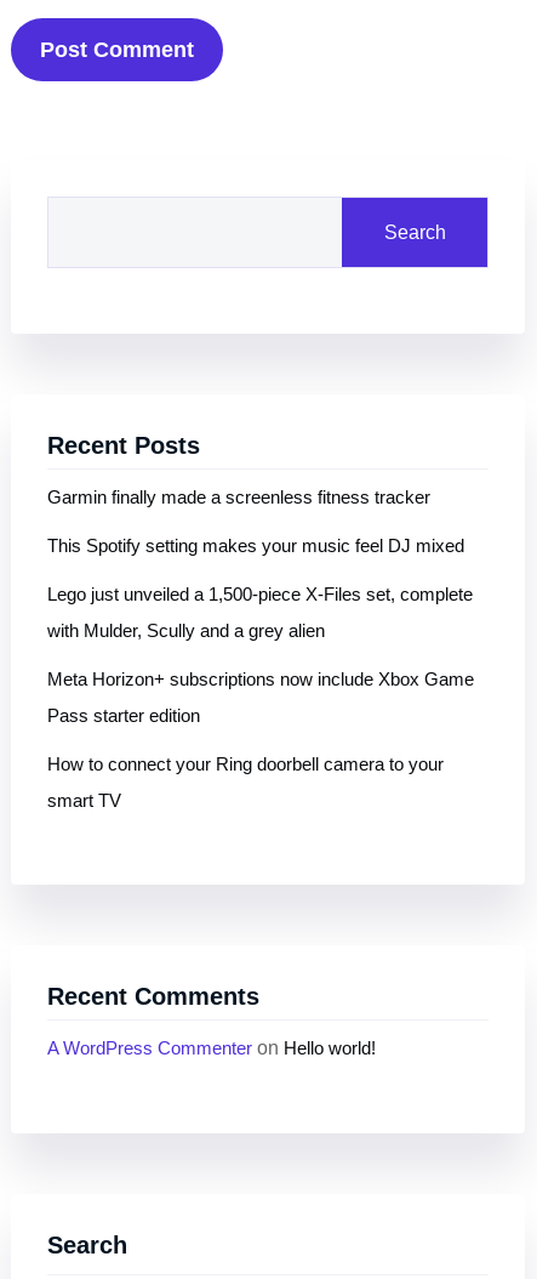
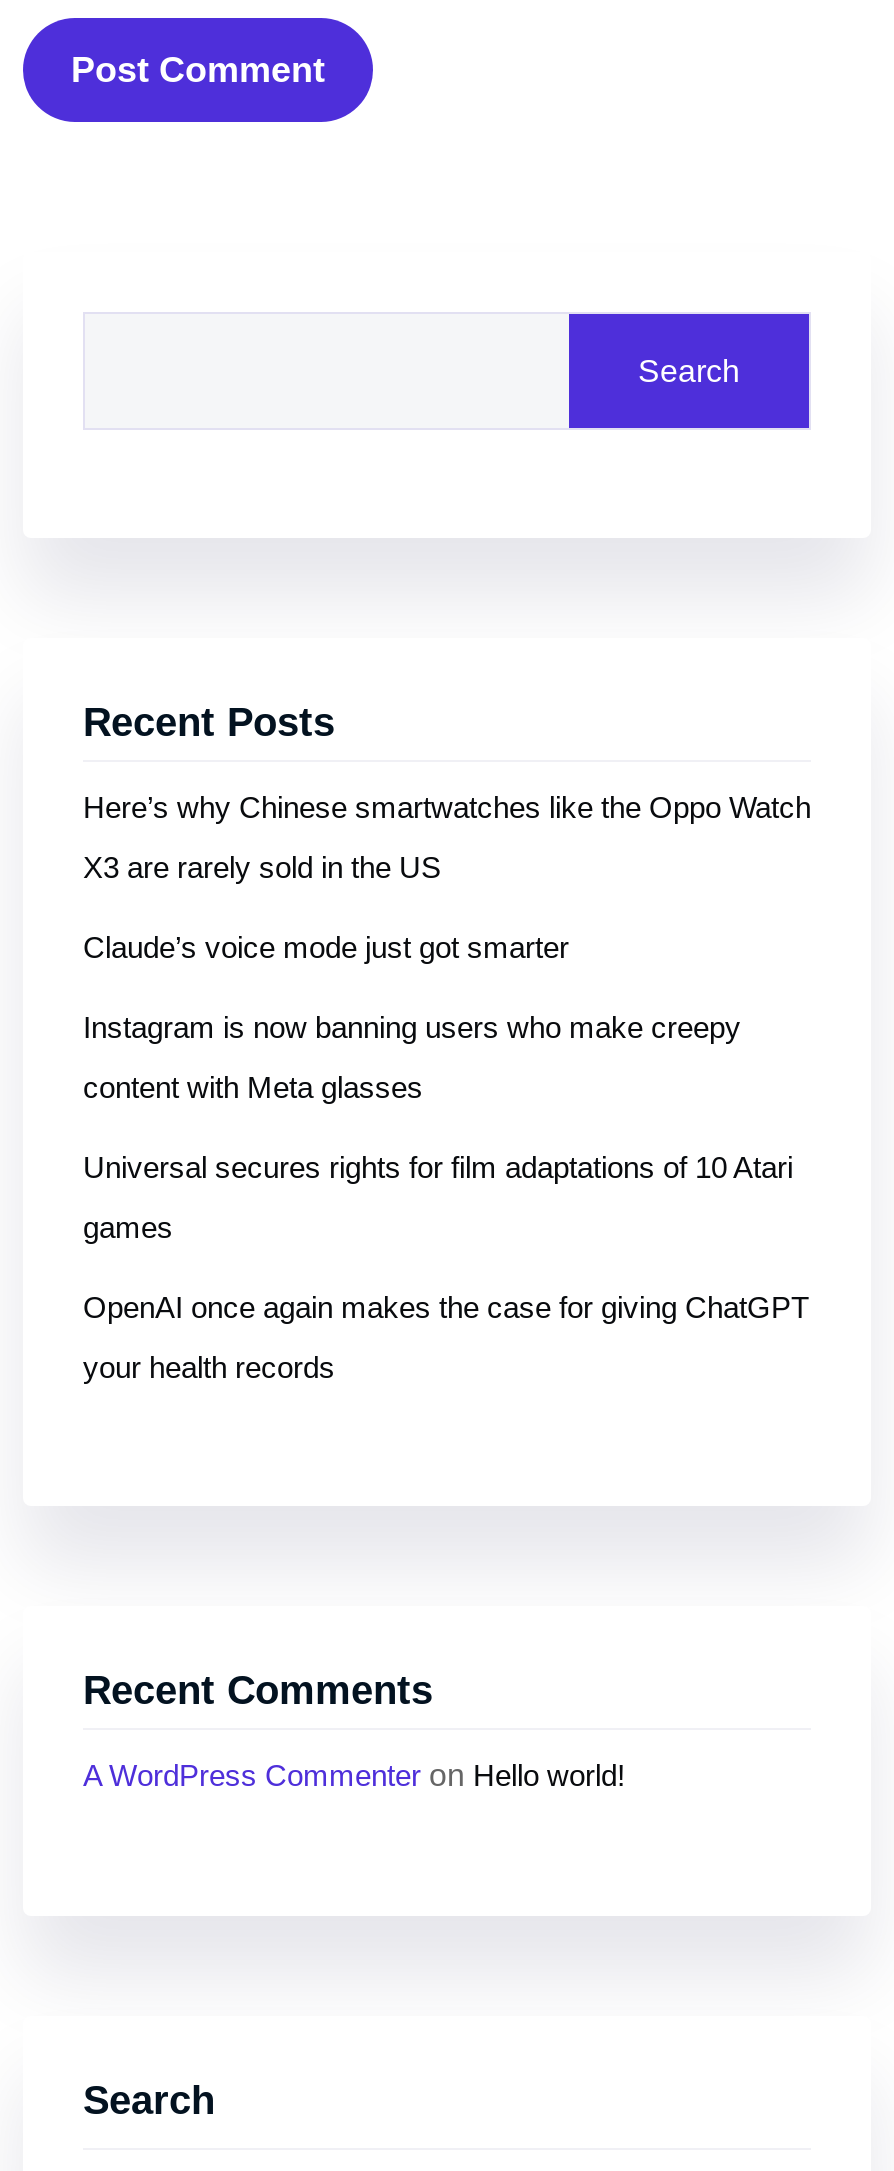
[47,487,474,811] Garmin finally made a screenless fitness tracker | This Spotify setting makes your music feel DJ mixed | Lego just unveiled a 1,500-piece X-Files set, complete | with Mulder, Scully and a grey alien | Meta Horizon+ subscriptions now include Xbox Game | Pass starter edition | How to connect your Ring doorbell camera to your | smart TV -> [83,790,811,1384] Here’s why Chinese smartwatches like the Oppo Watch | X3 are rarely sold in the US | Claude’s voice mode just got smarter | Instagram is now banning users who make creepy | content with Meta glasses | Universal secures rights for film adaptations of 10 Atari | games | OpenAI once again makes the case for giving ChatGPT | your health records

